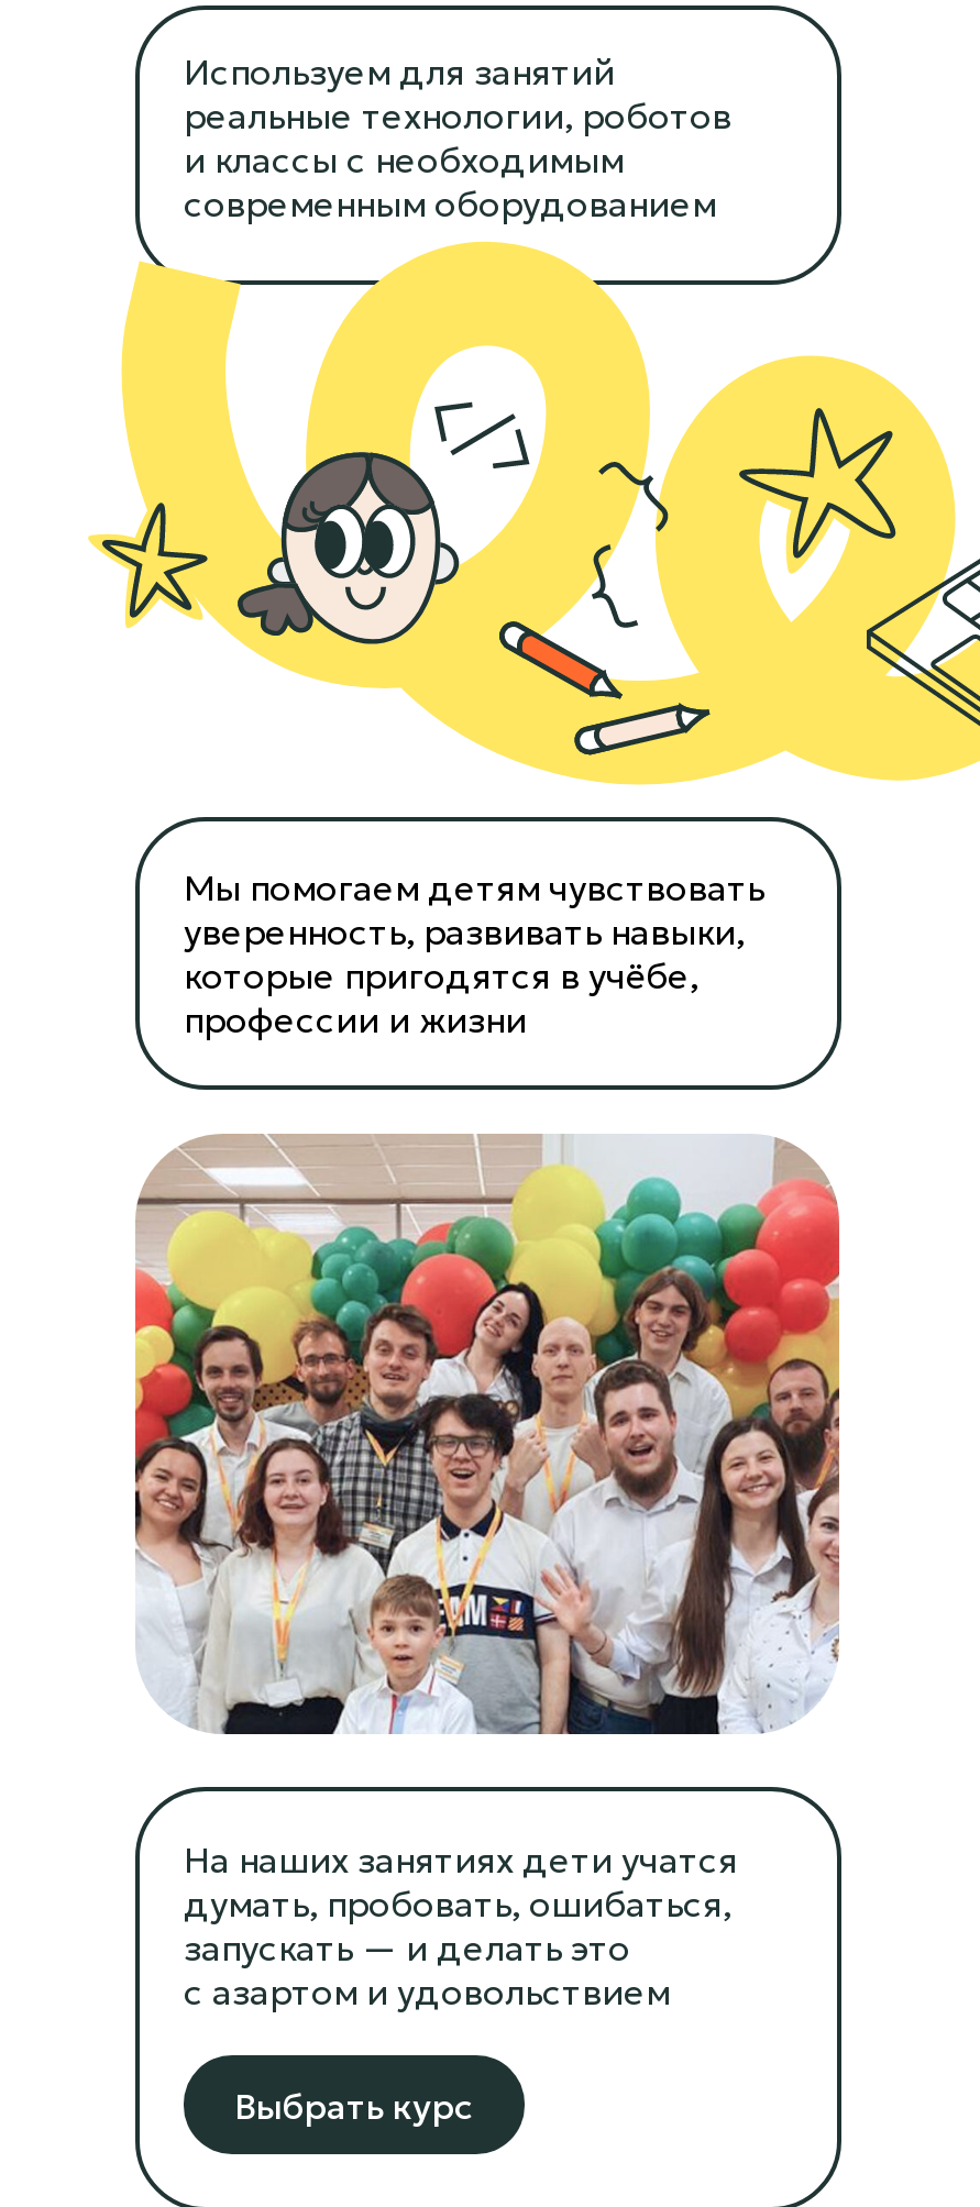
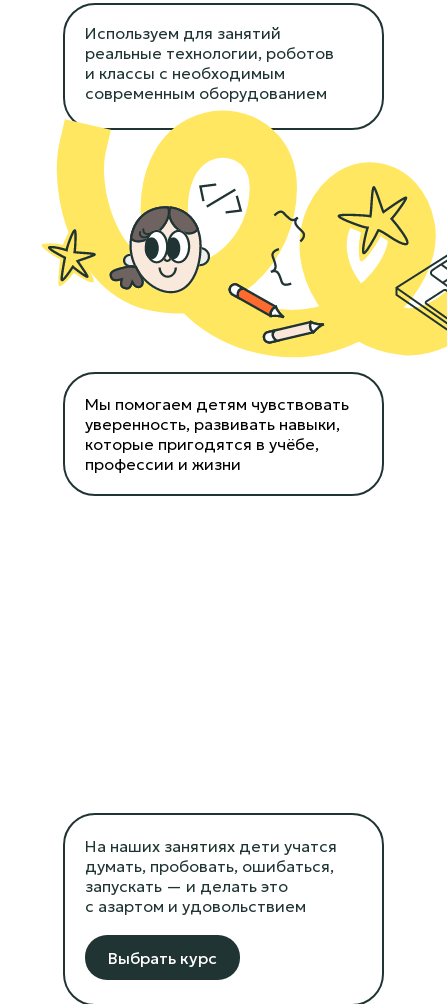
[133,1132,841,1736] [image] -> none

